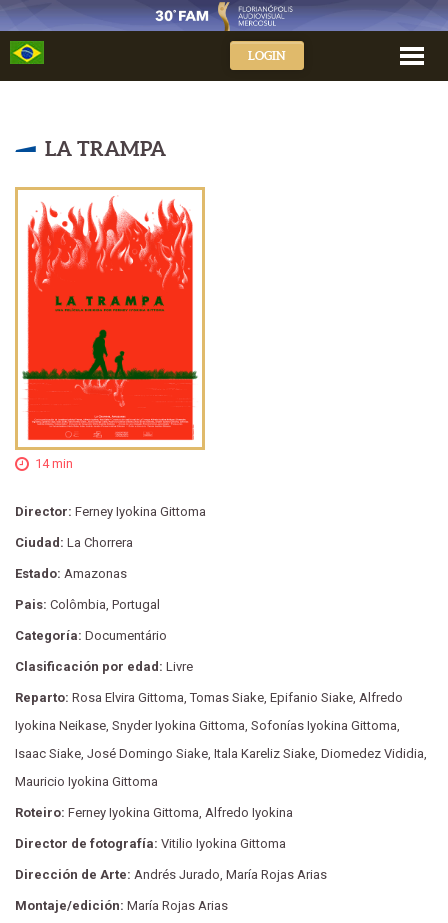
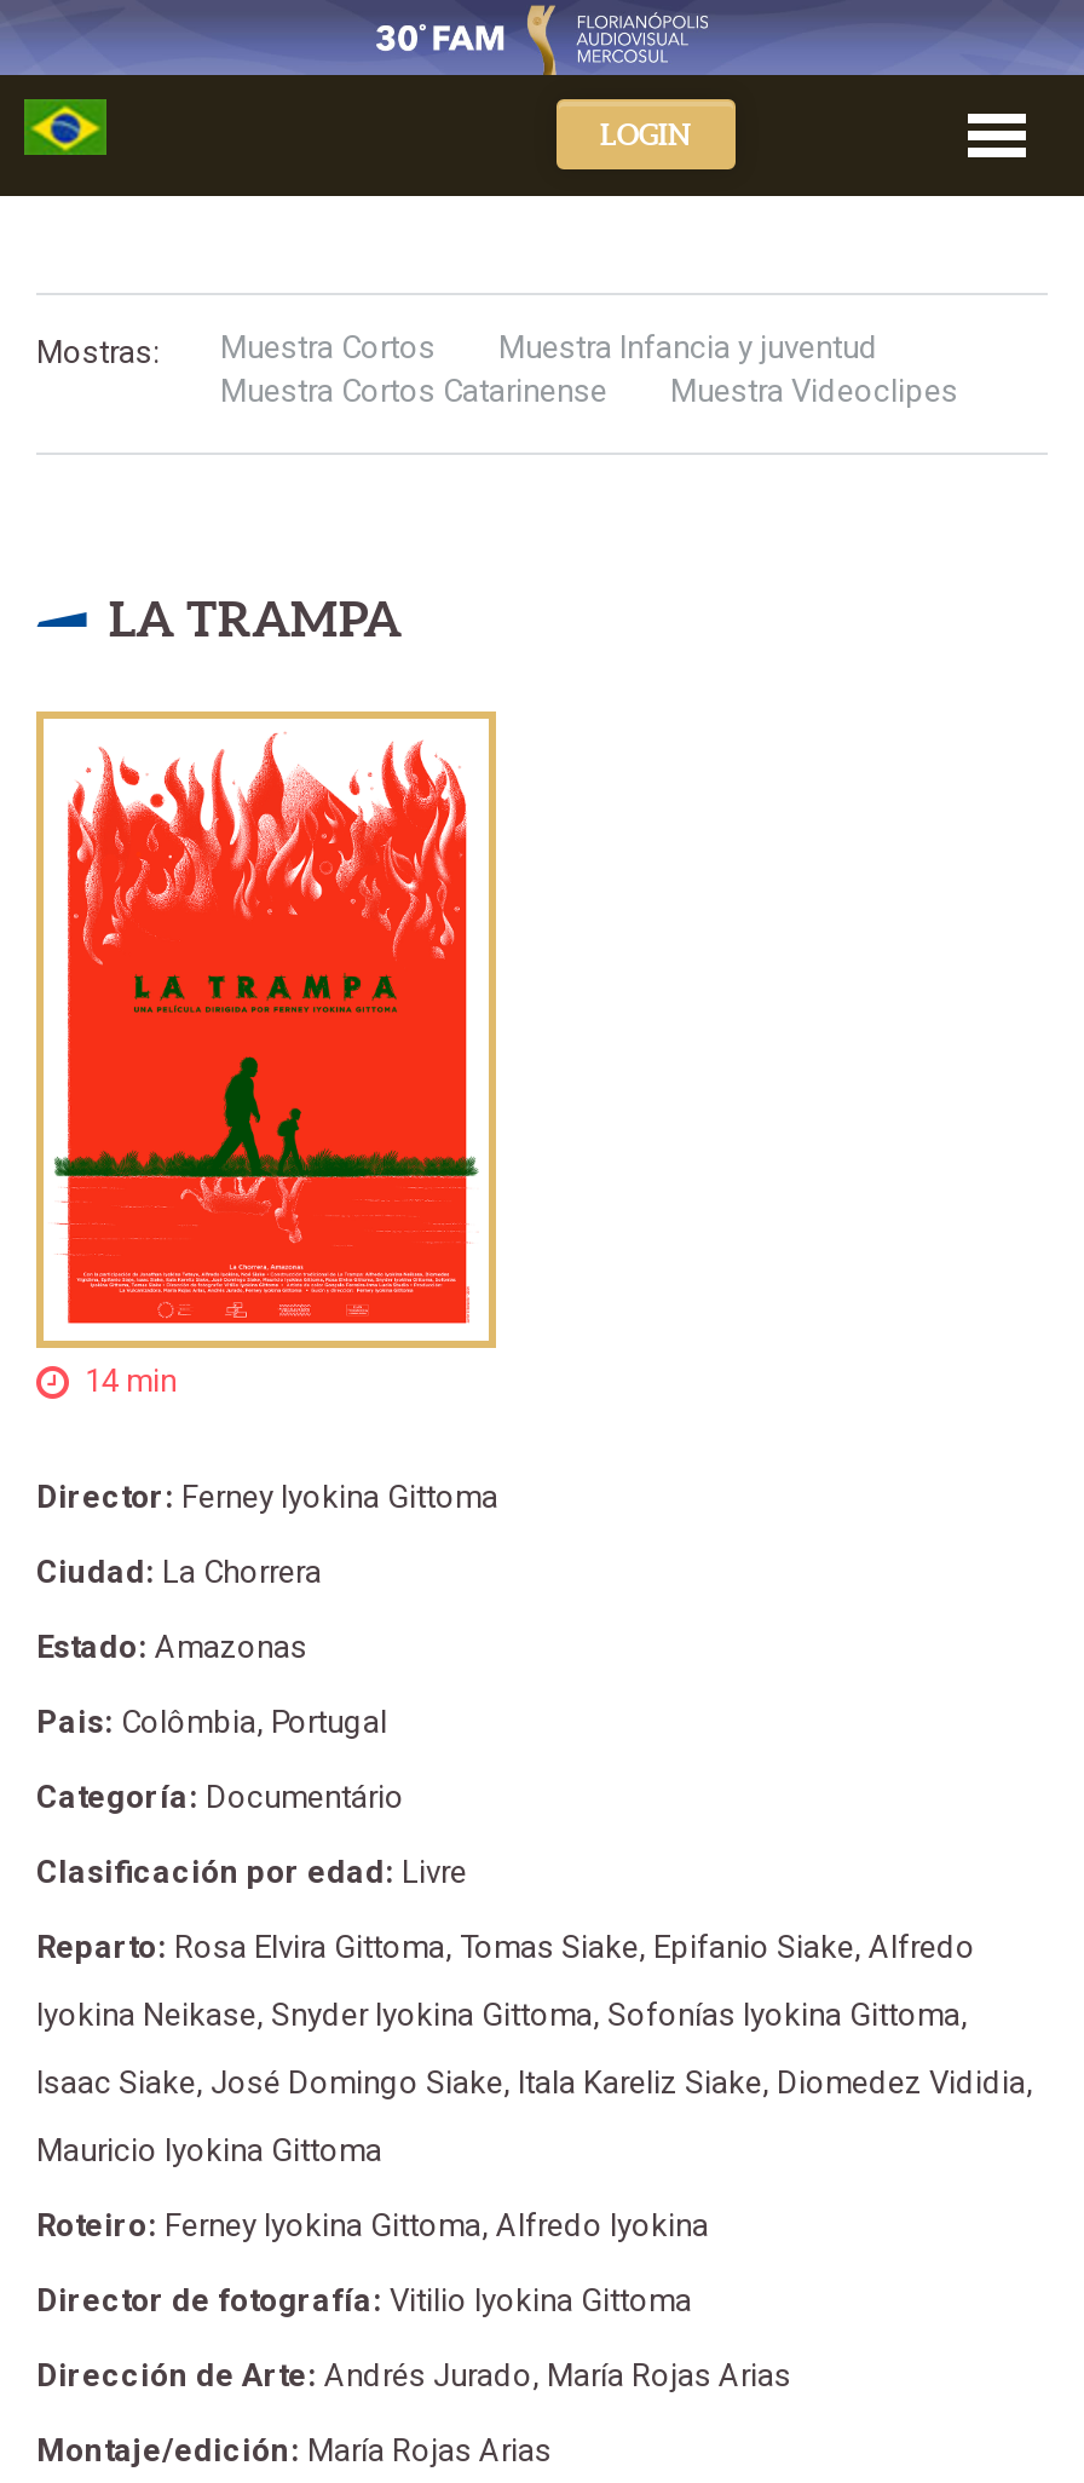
none -> [36,329,958,409] Mostras: | Muestra Cortos | Muestra Infancia y juventud | Muestra Cortos Catarinense | Muestra Videoclipes

